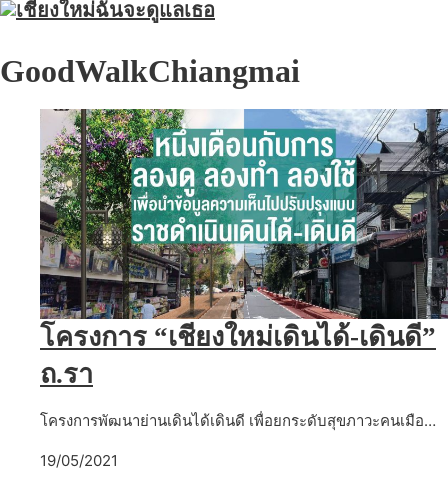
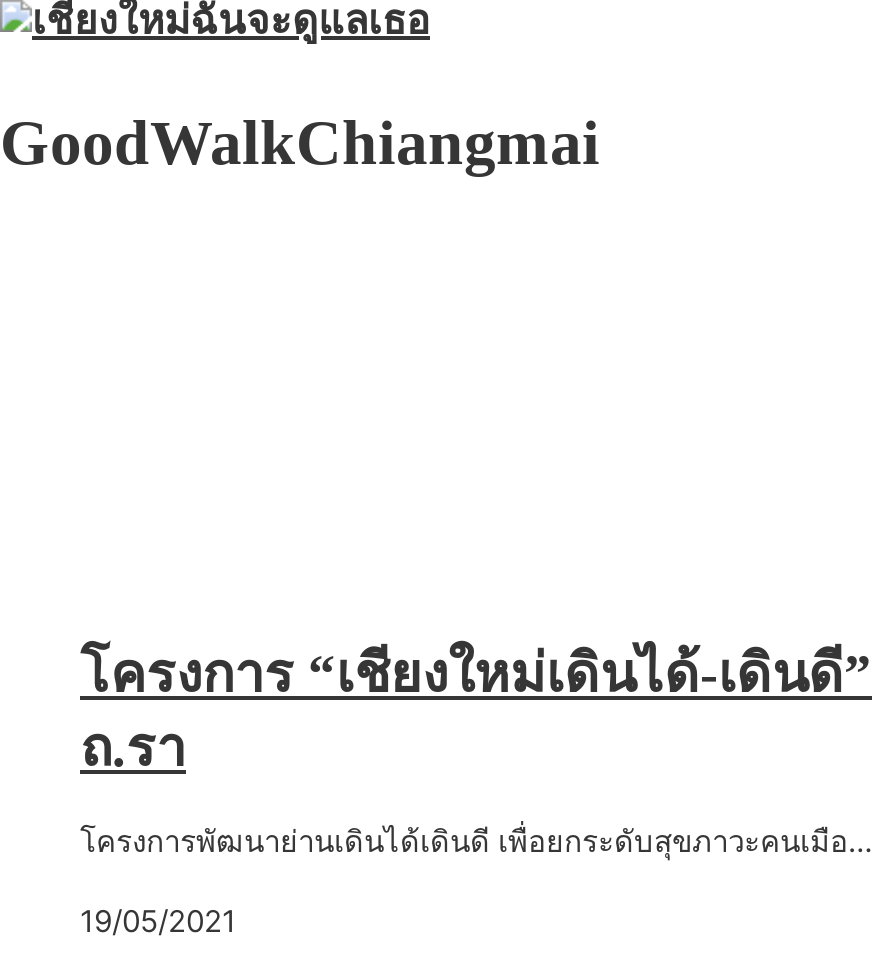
[39,108,445,320] [image] -> none

